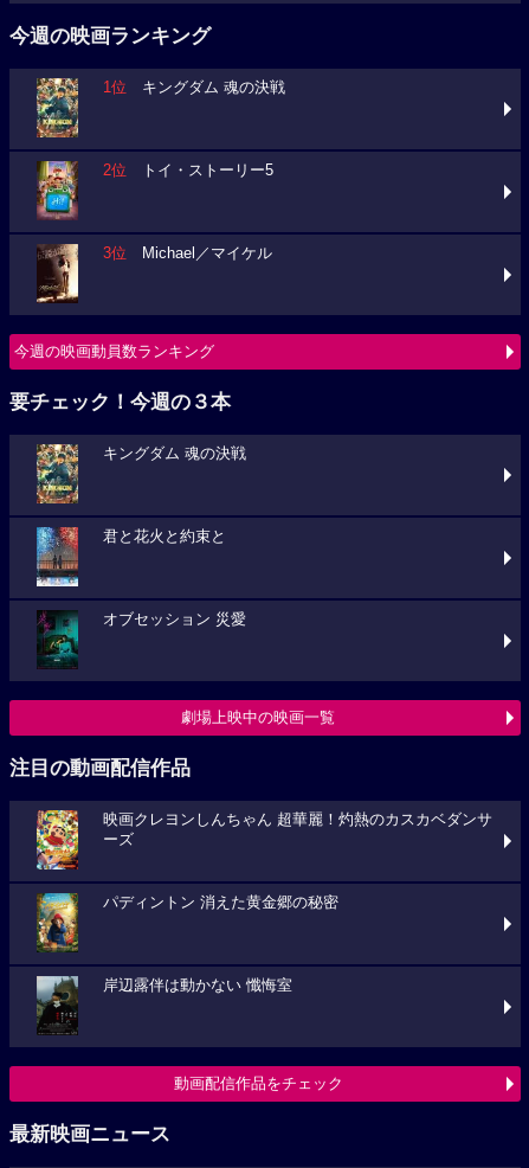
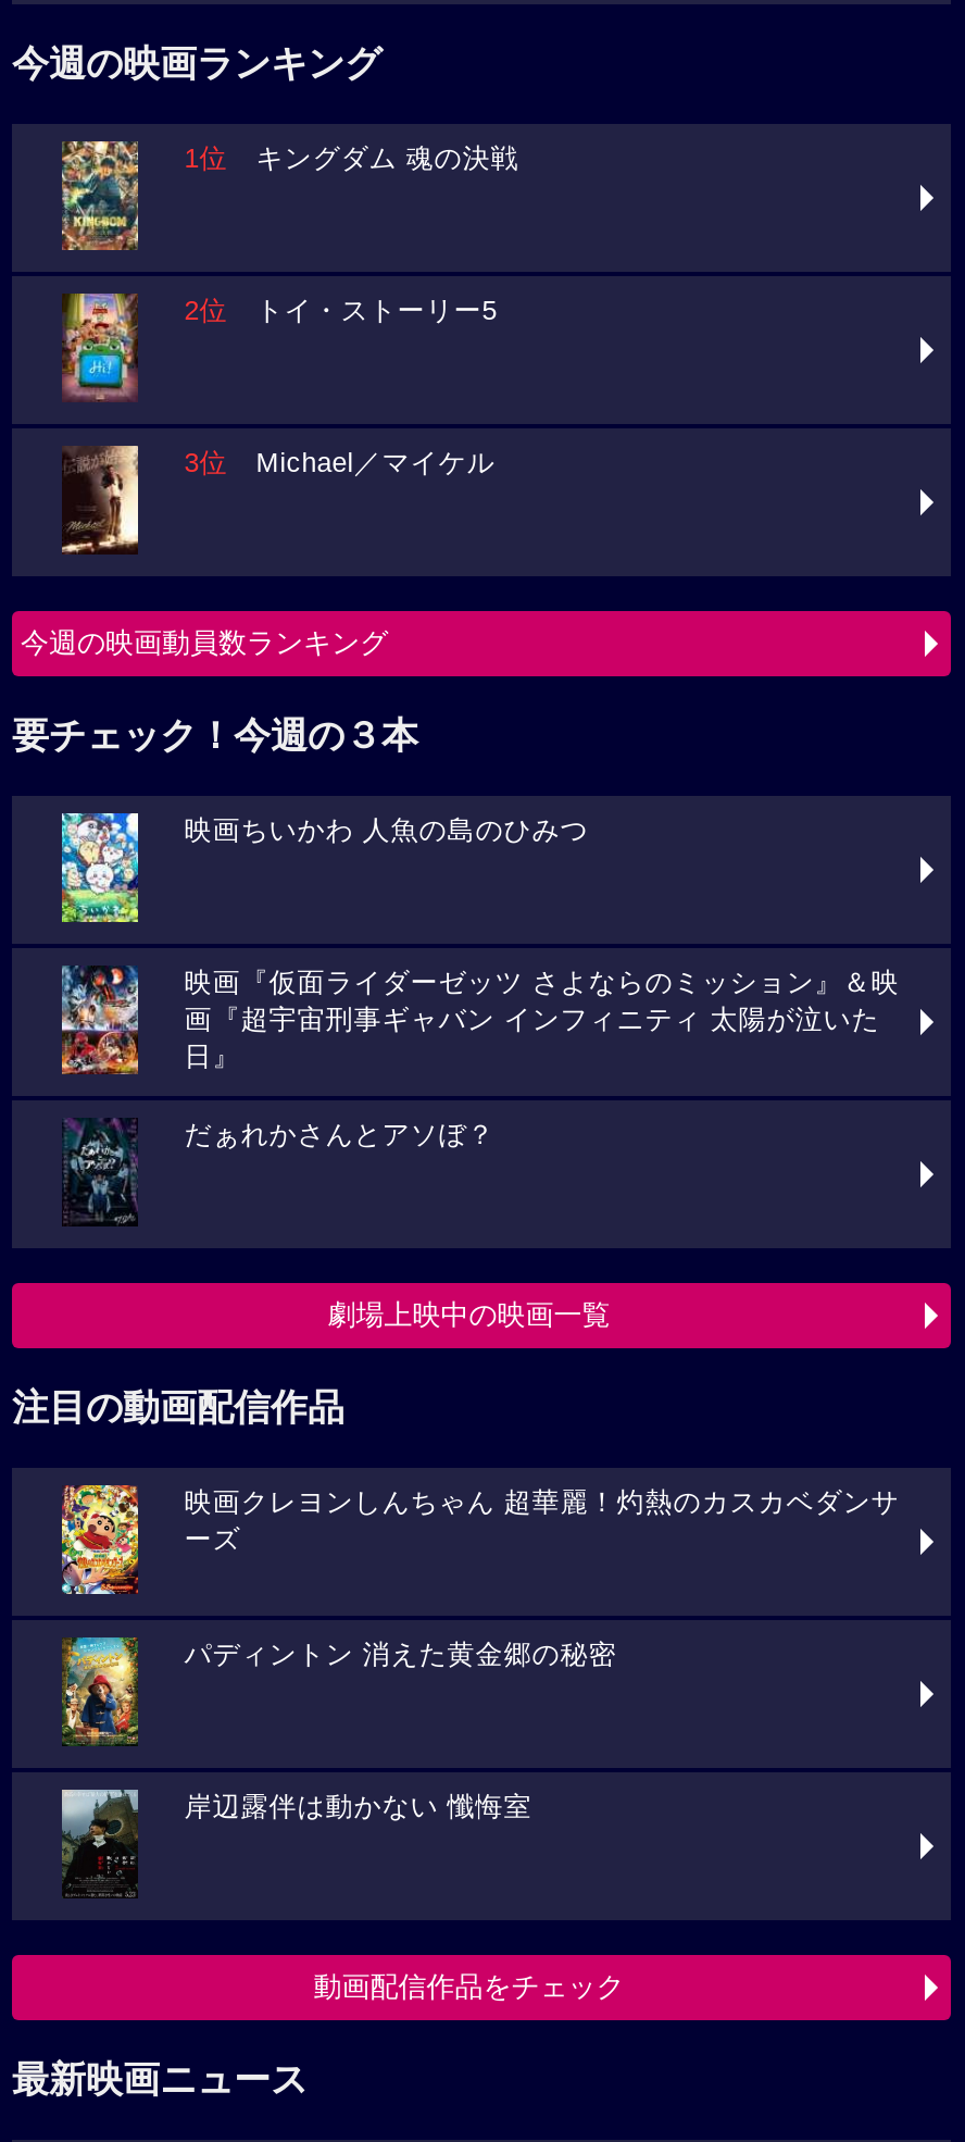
[36,443,247,505] [image] | キングダム 魂の決戦 -> [60,811,589,924] [image] | 映画ちいかわ 人魚の島のひみつ
[36,526,226,588] [image] | 君と花火と約束と -> [60,966,899,1074] [image] | 映画『仮面ライダーゼッツ さよならのミッション』＆映 | 画『超宇宙刑事ギャバン インフィニティ 太陽が泣いた | 日』
[37,610,247,666] [image] | オブセッション 災愛 -> [64,1118,495,1222] [image] | だぁれかさんとアソぼ？

